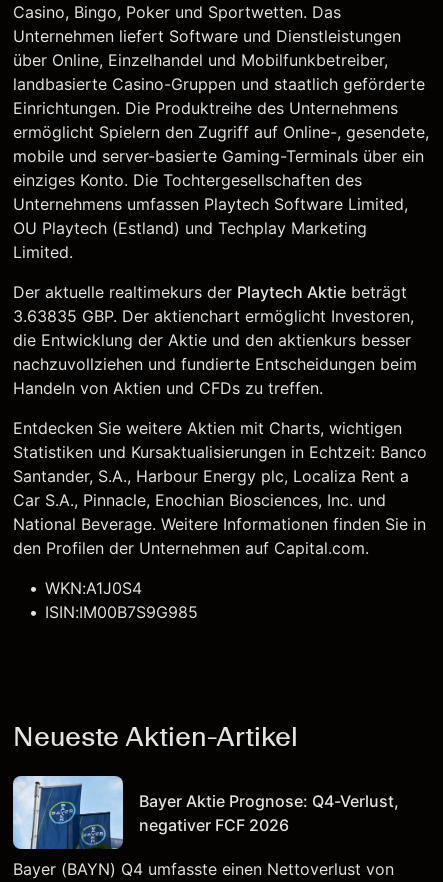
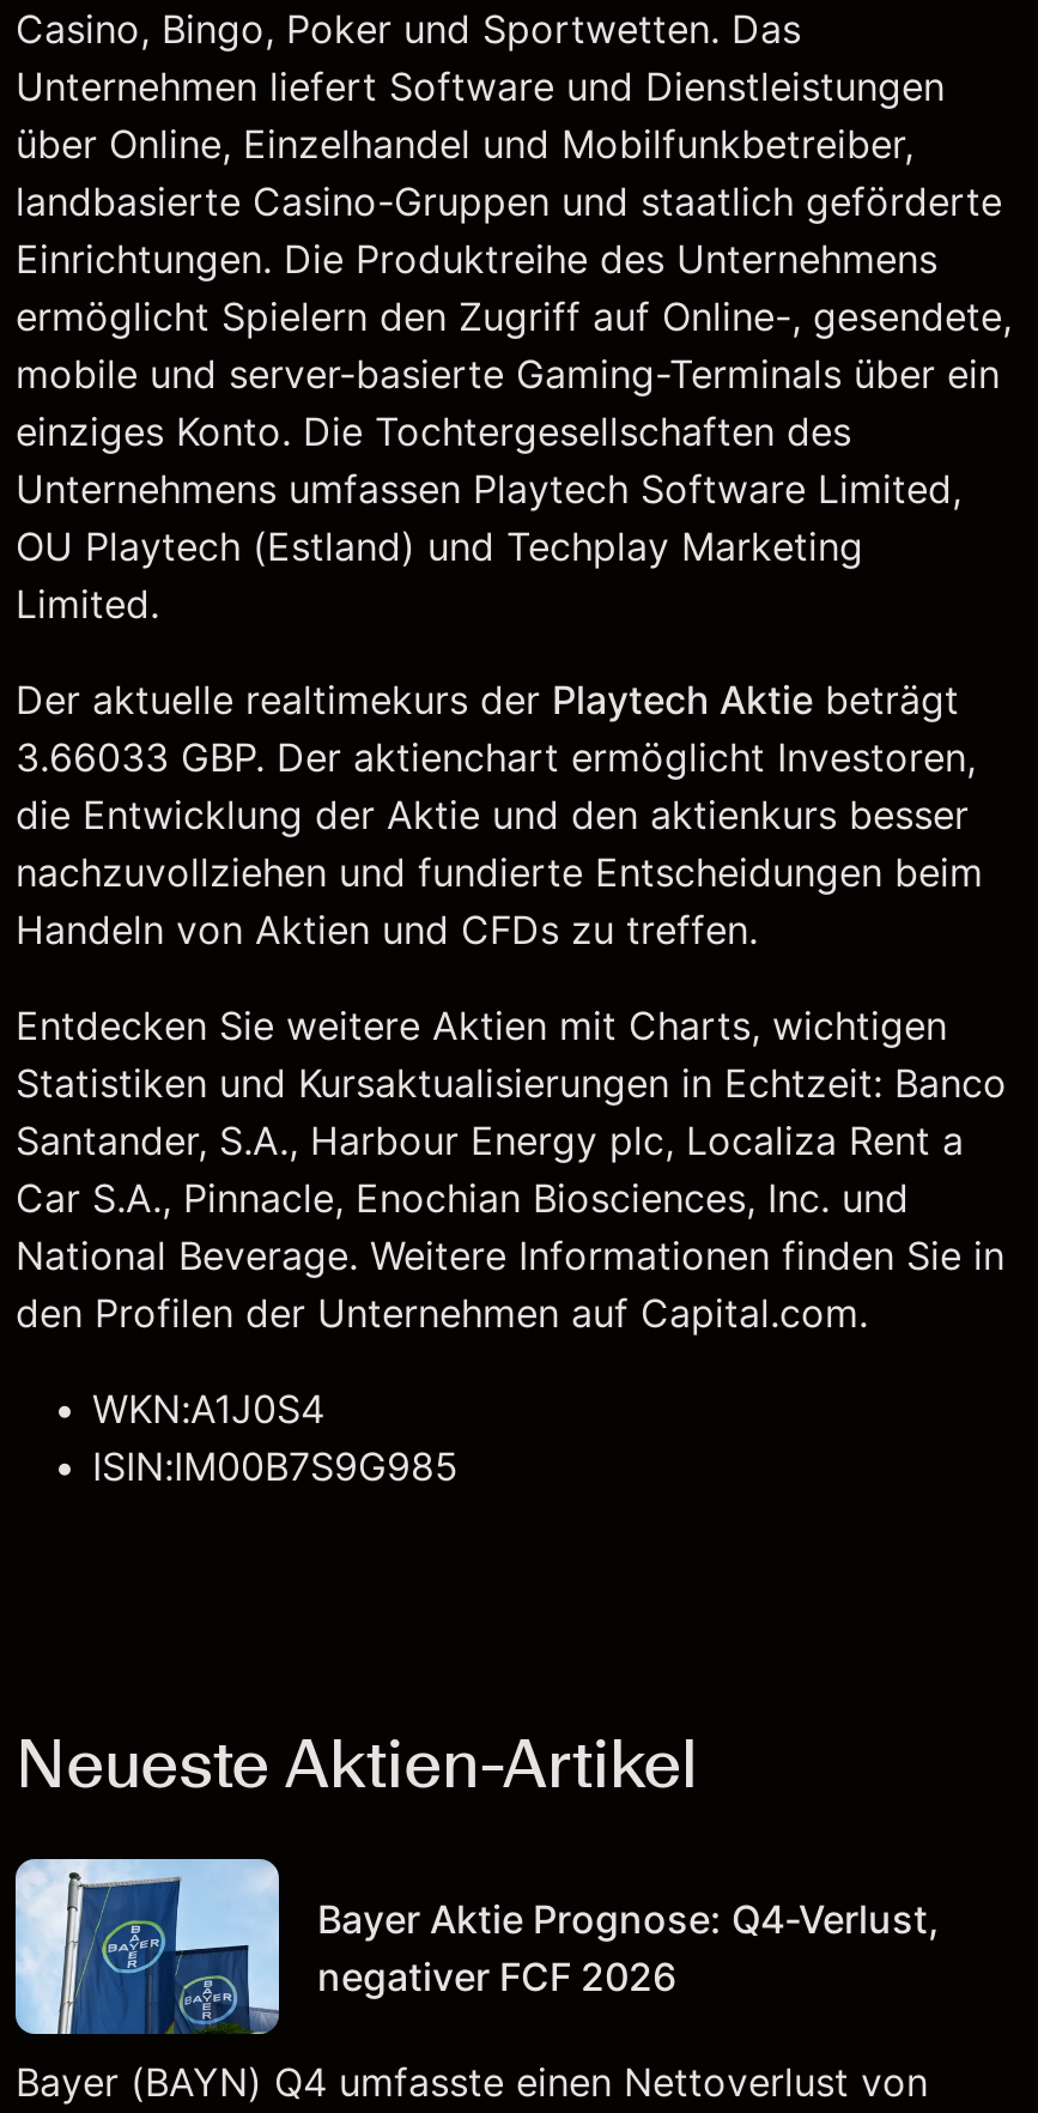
[13,306,414,326] 3.63835 GBP. Der aktienchart ermöglicht Investoren, -> [16,733,976,781] 3.66033 GBP. Der aktienchart ermöglicht Investoren,

